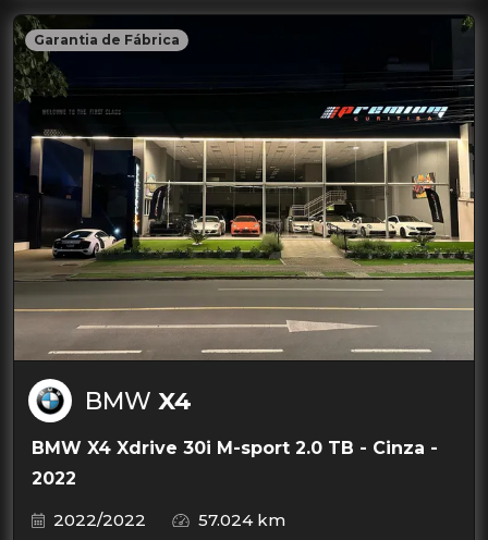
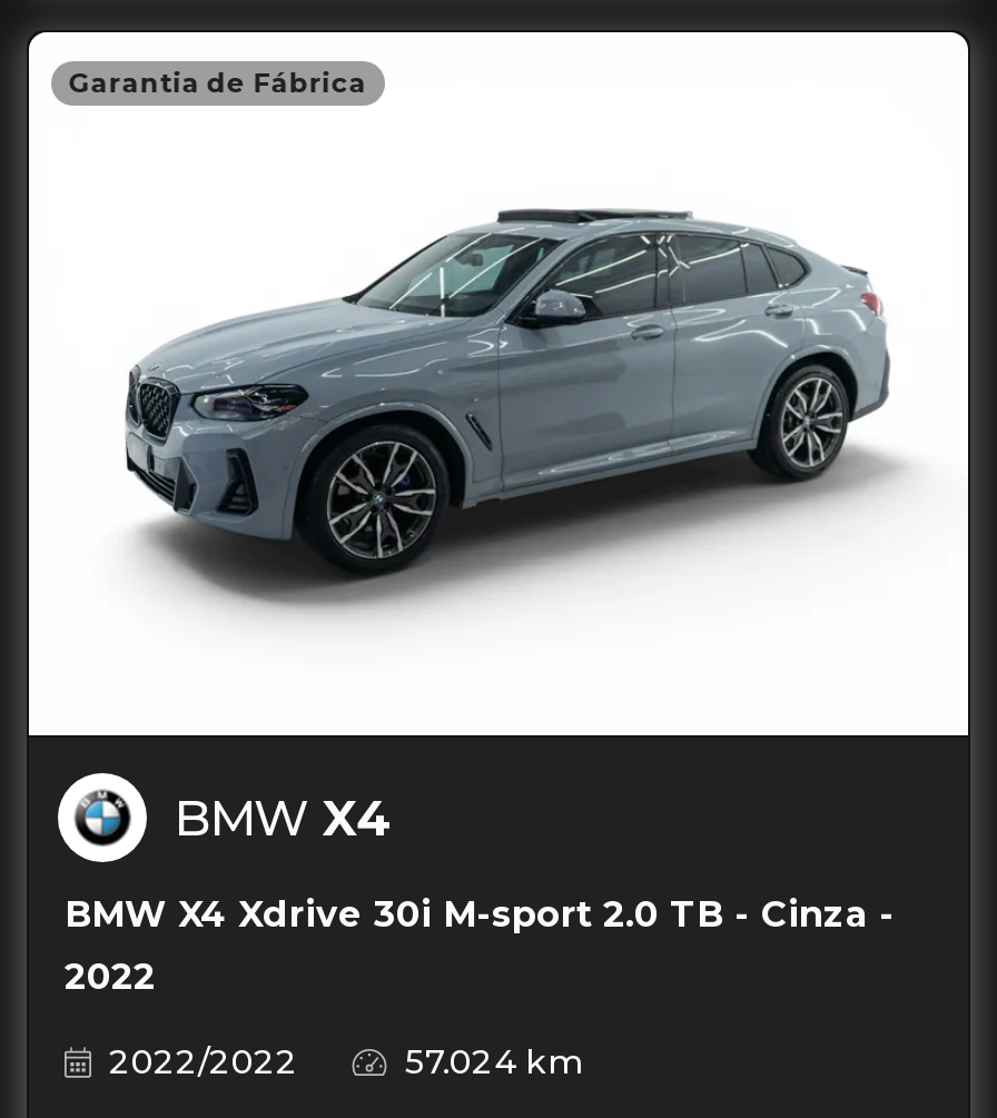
[13,14,475,360] [image] -> [27,29,970,736] [image]

